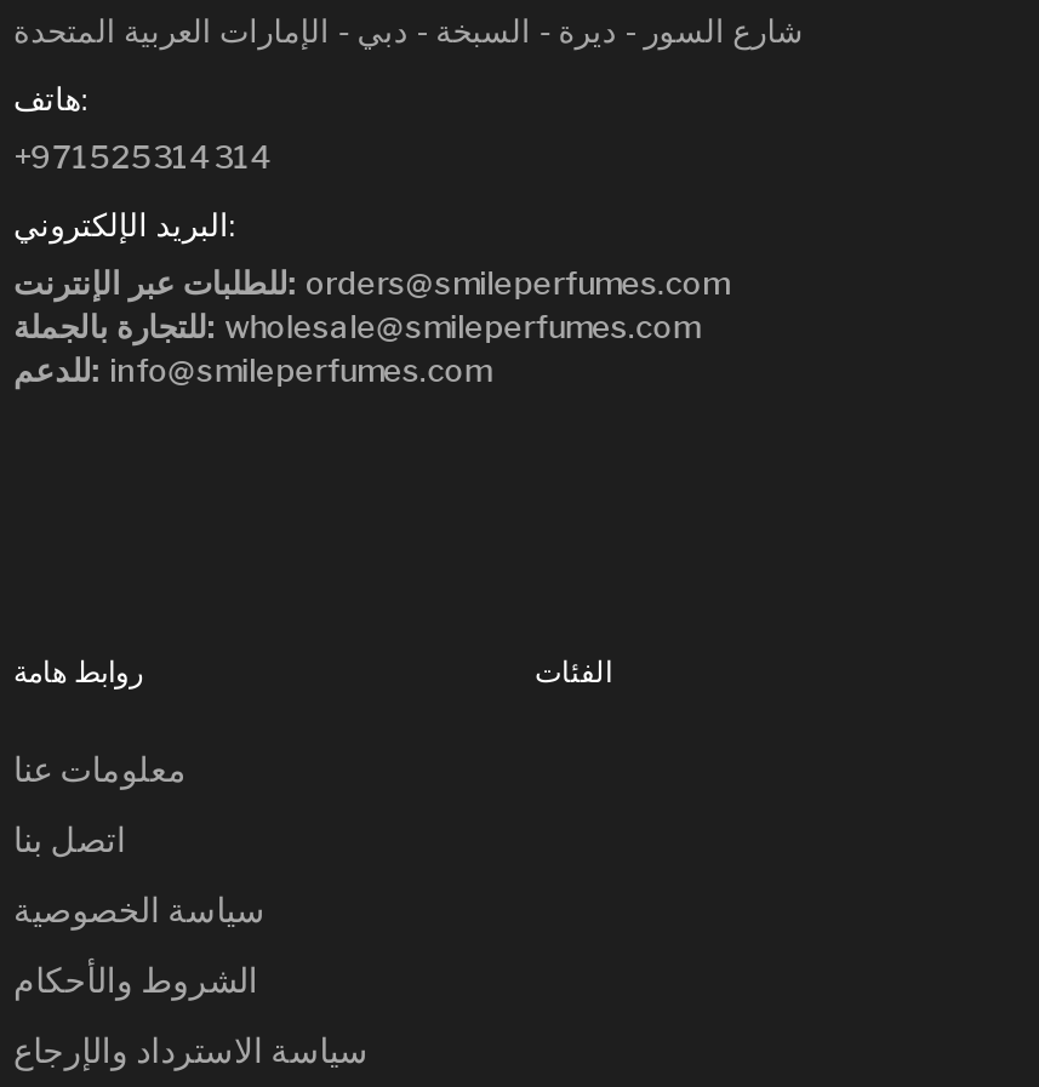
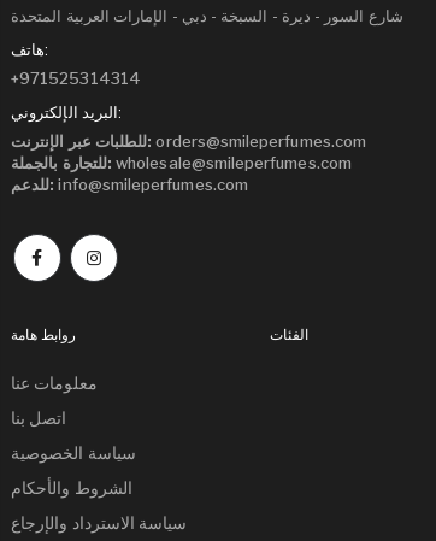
none -> [13,234,61,282] [image]
none -> [70,234,118,282] [image]

